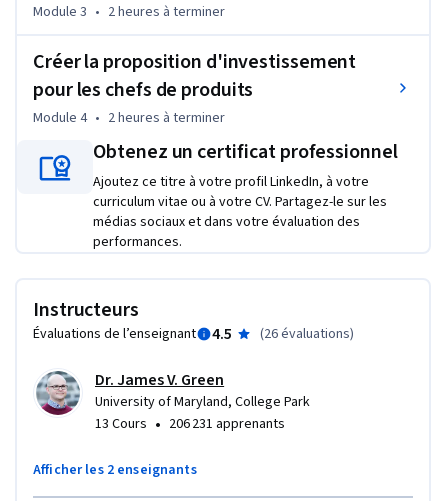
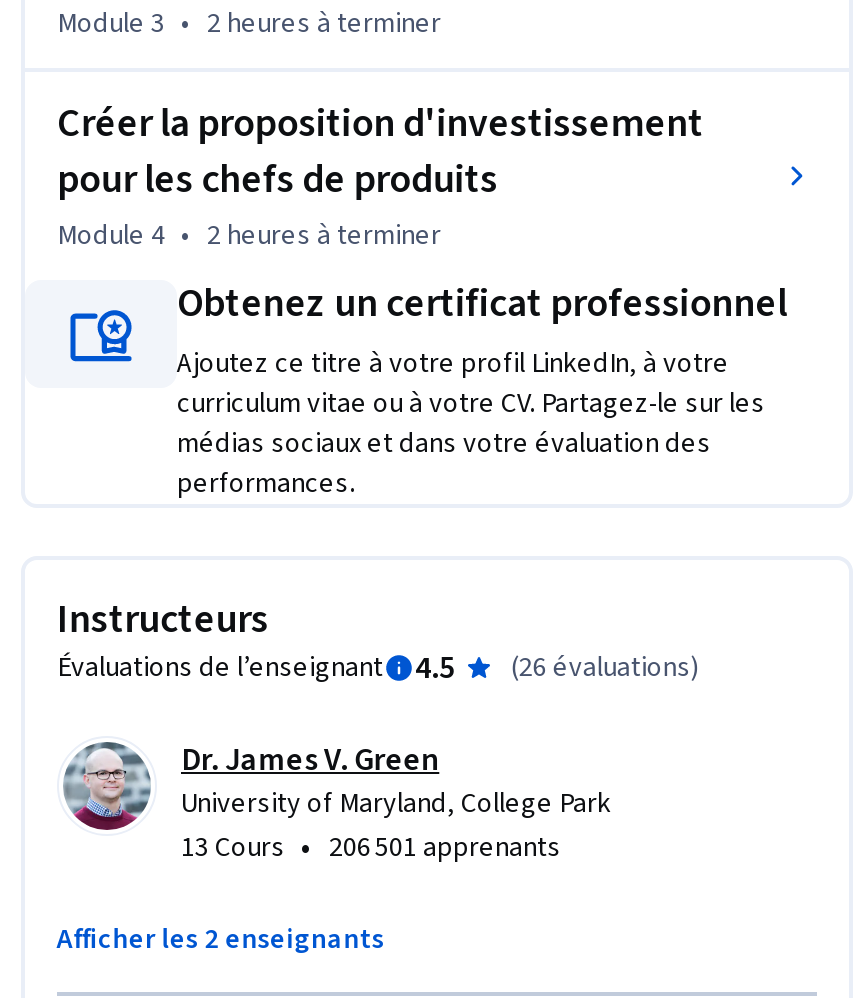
[95,413,285,435] 13 Cours • 206 231 apprenants -> [181,826,561,870] 13 Cours • 206 501 apprenants

